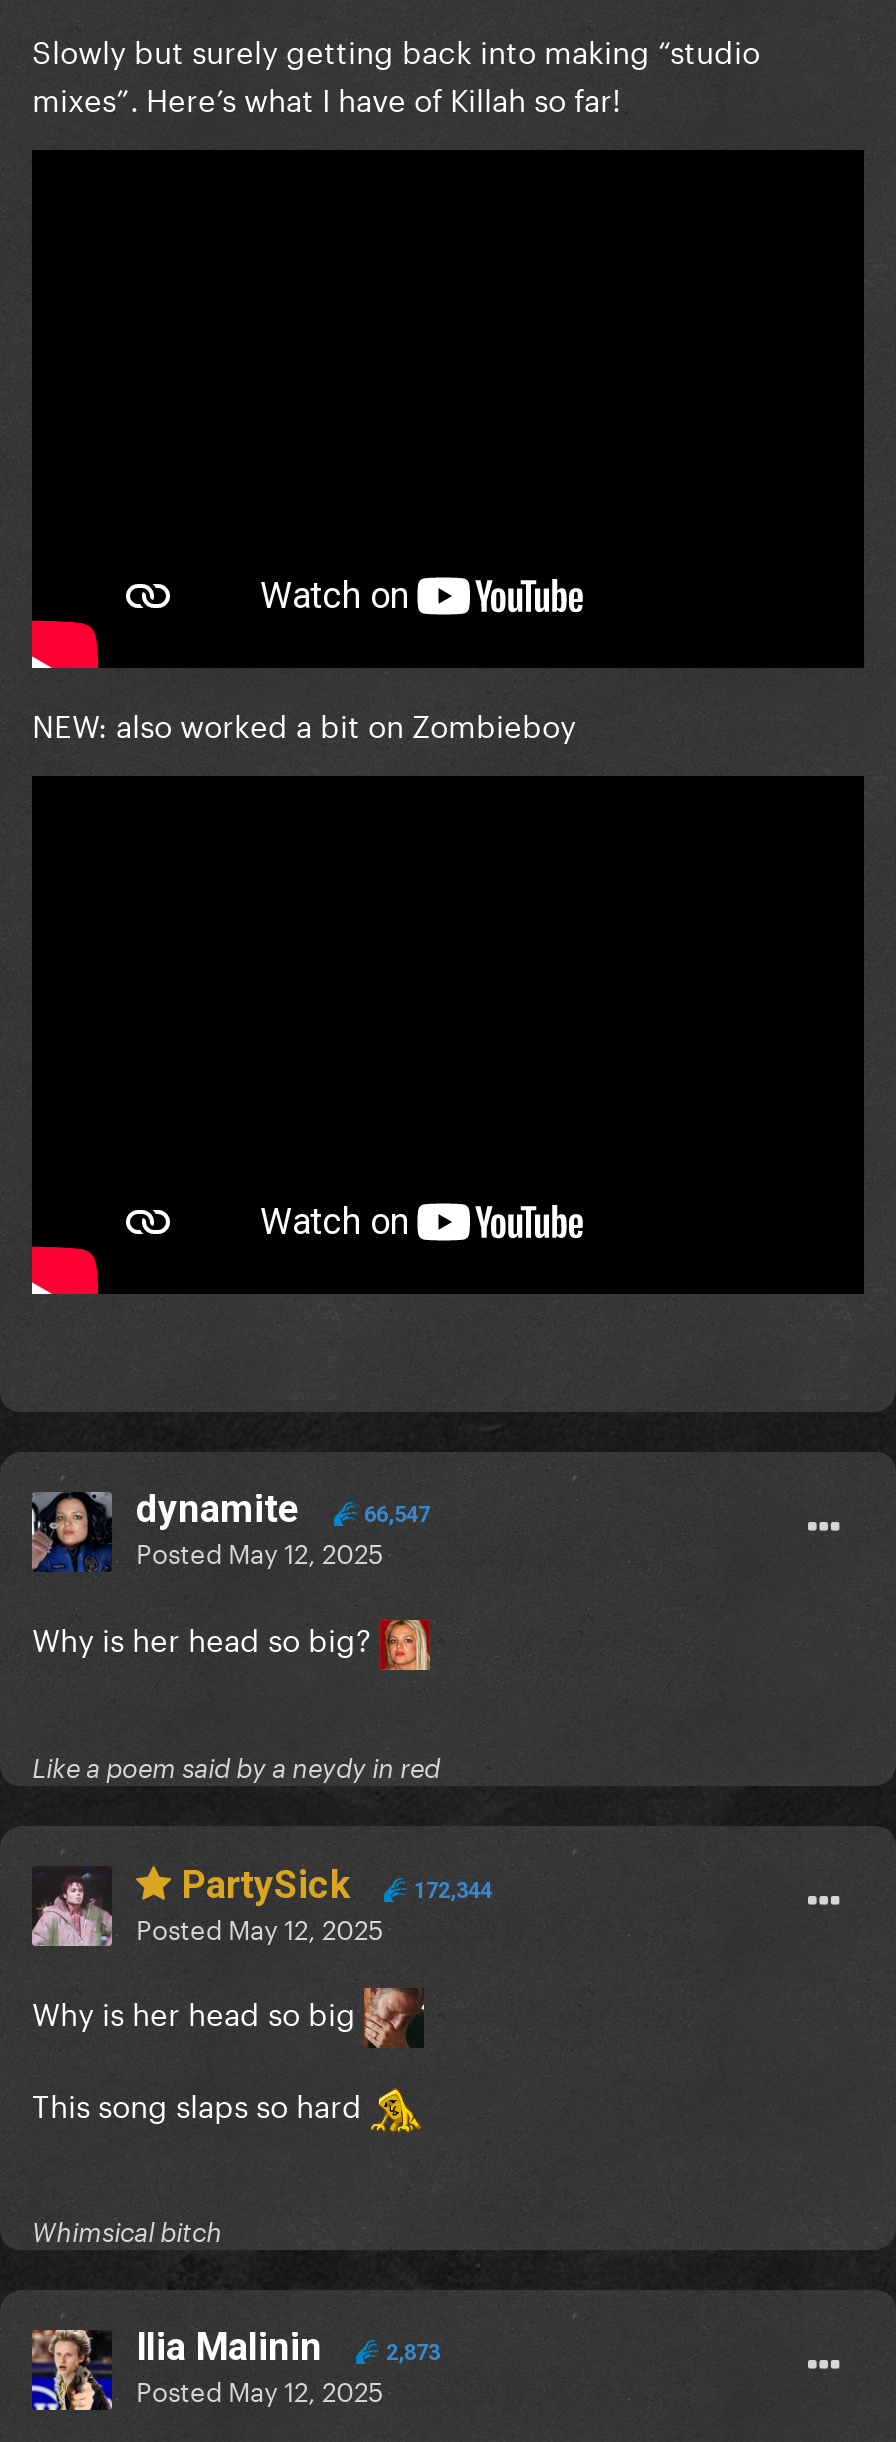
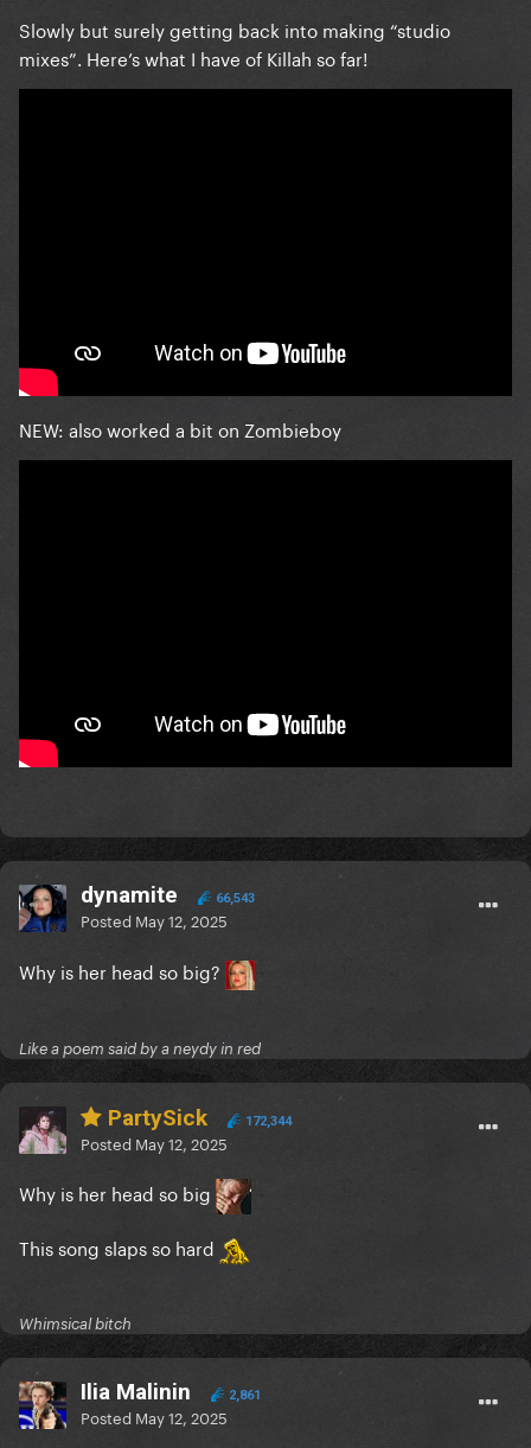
[136,1487,430,1533] dynamite 66,547 -> [81,882,255,909] dynamite 66,543
[380,2341,440,2367] 2,873 -> [225,1388,261,1403] 2,861

